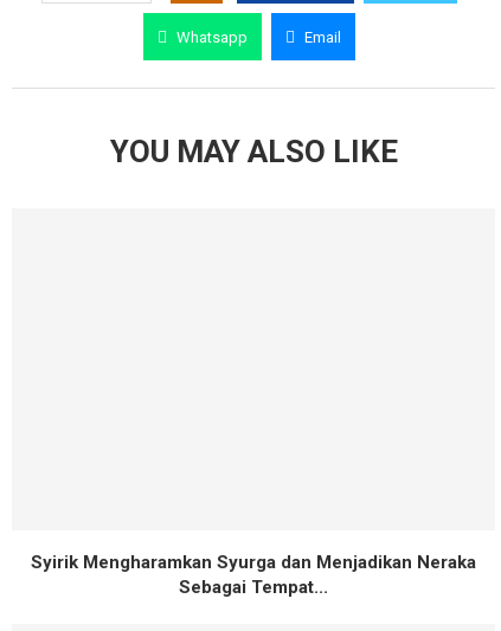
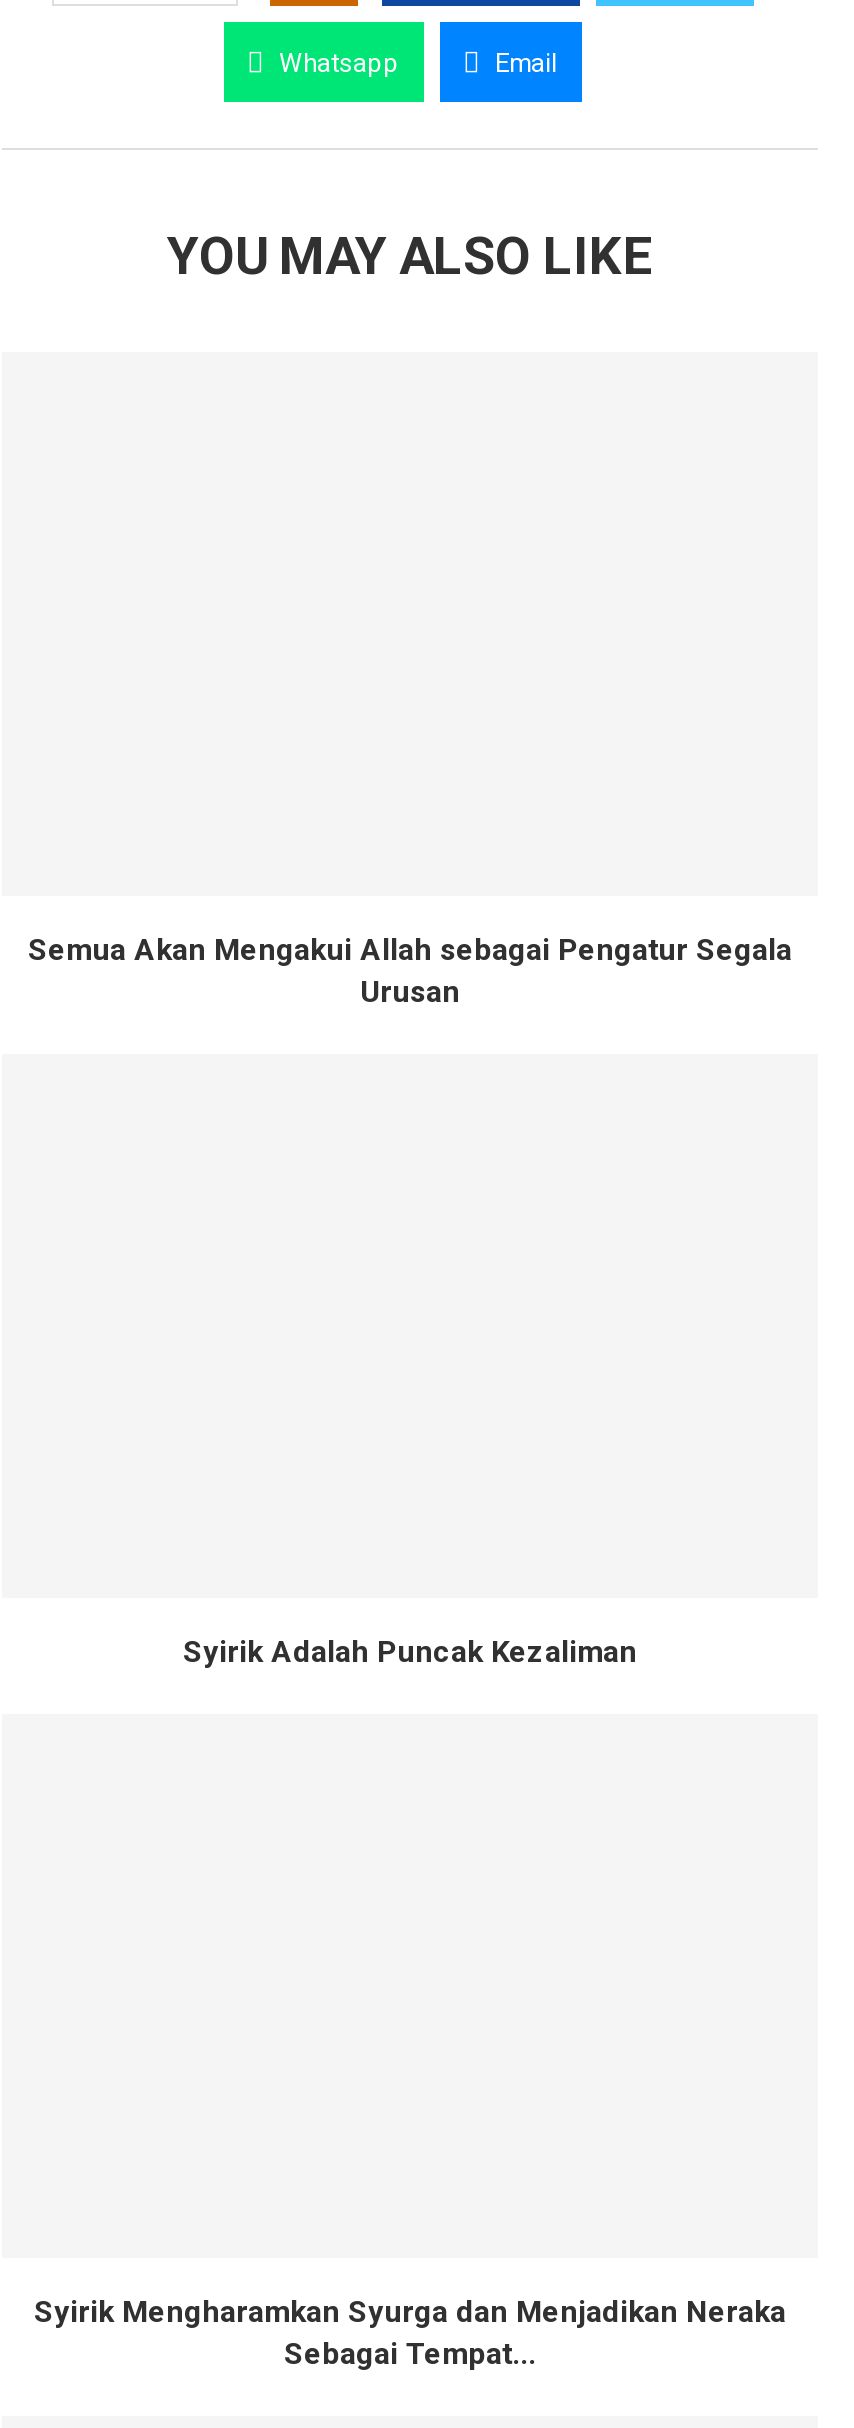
none -> [28,932,792,1010] Semua Akan Mengakui Allah sebagai Pengatur Segala | Urusan
none -> [183,1634,637,1670] Syirik Adalah Puncak Kezaliman

